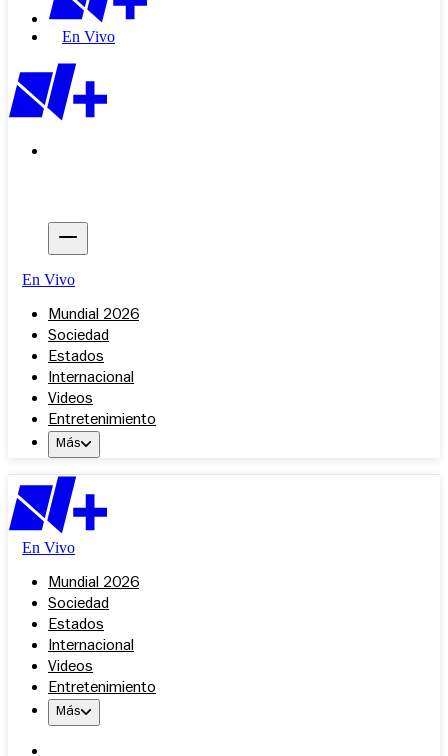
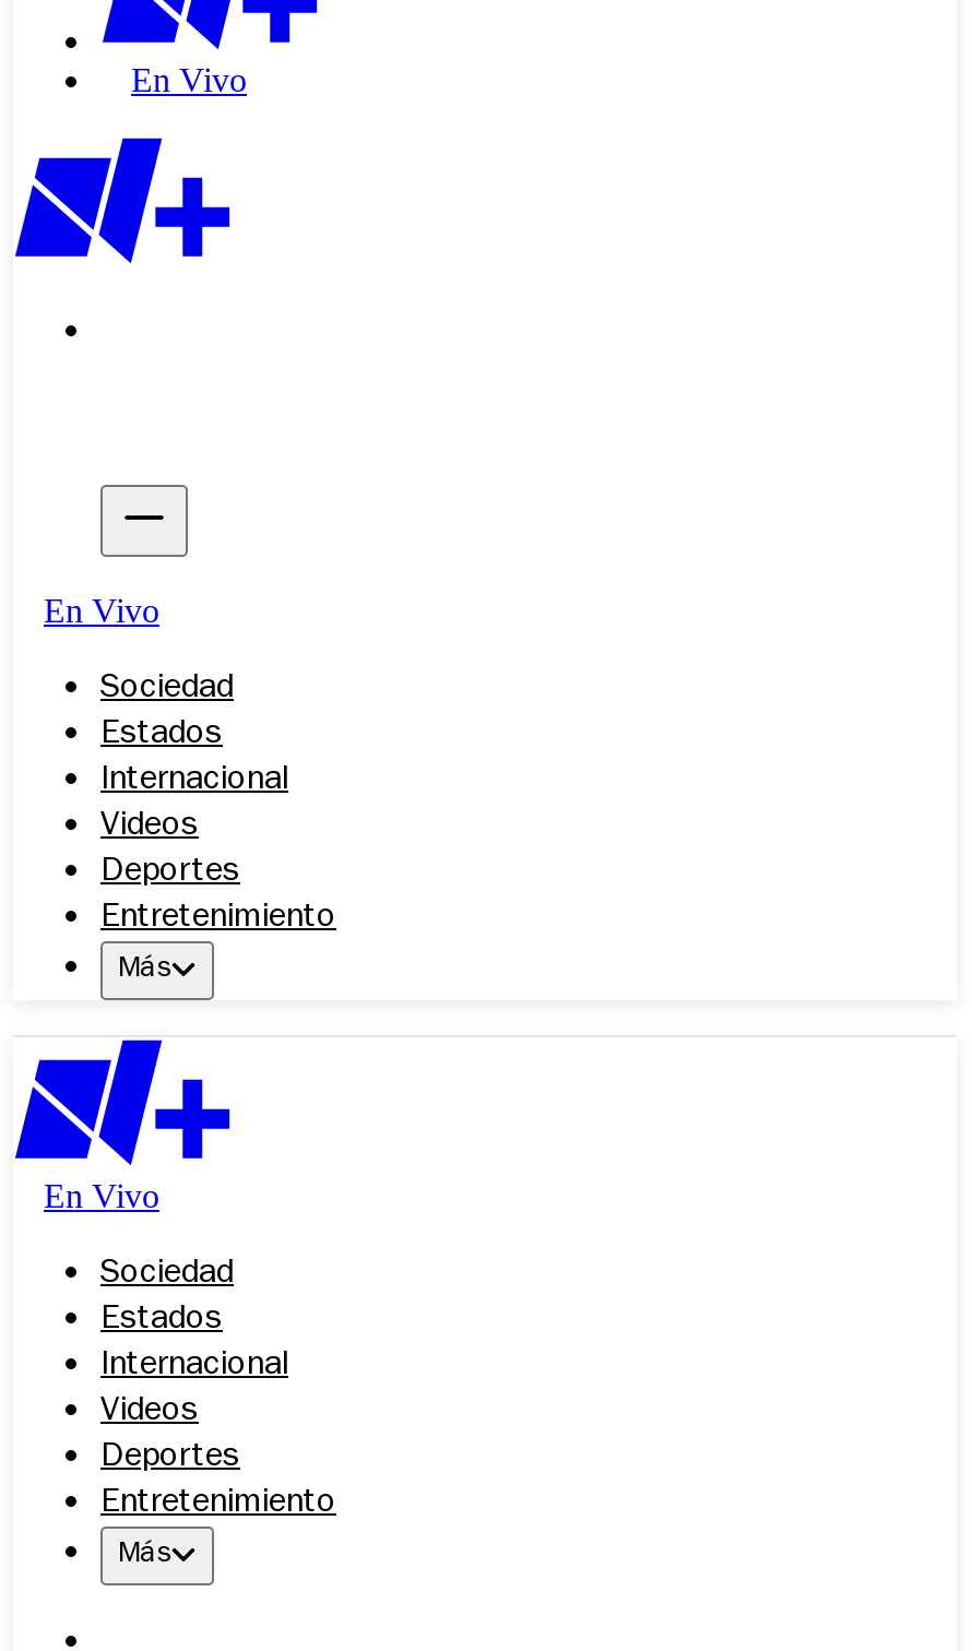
[48,308,139,324] Mundial 2026 -> none
moved [48,329,134,408] -> [100,673,288,845]: Sociedad | Estados | Internacional | Videos
none -> [100,856,240,891] Deportes
[48,576,139,592] Mundial 2026 -> none
moved [48,597,134,676] -> [100,1258,288,1430]: Sociedad | Estados | Internacional | Videos
none -> [100,1441,240,1476] Deportes

